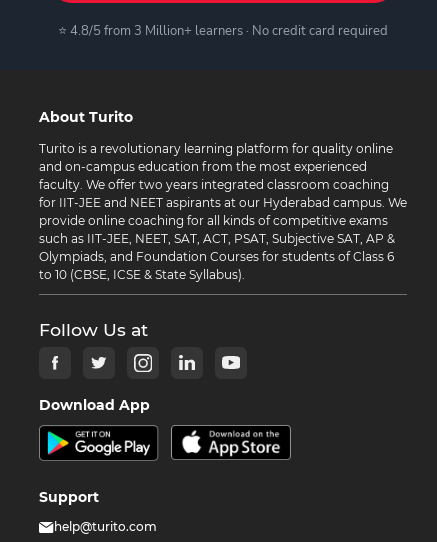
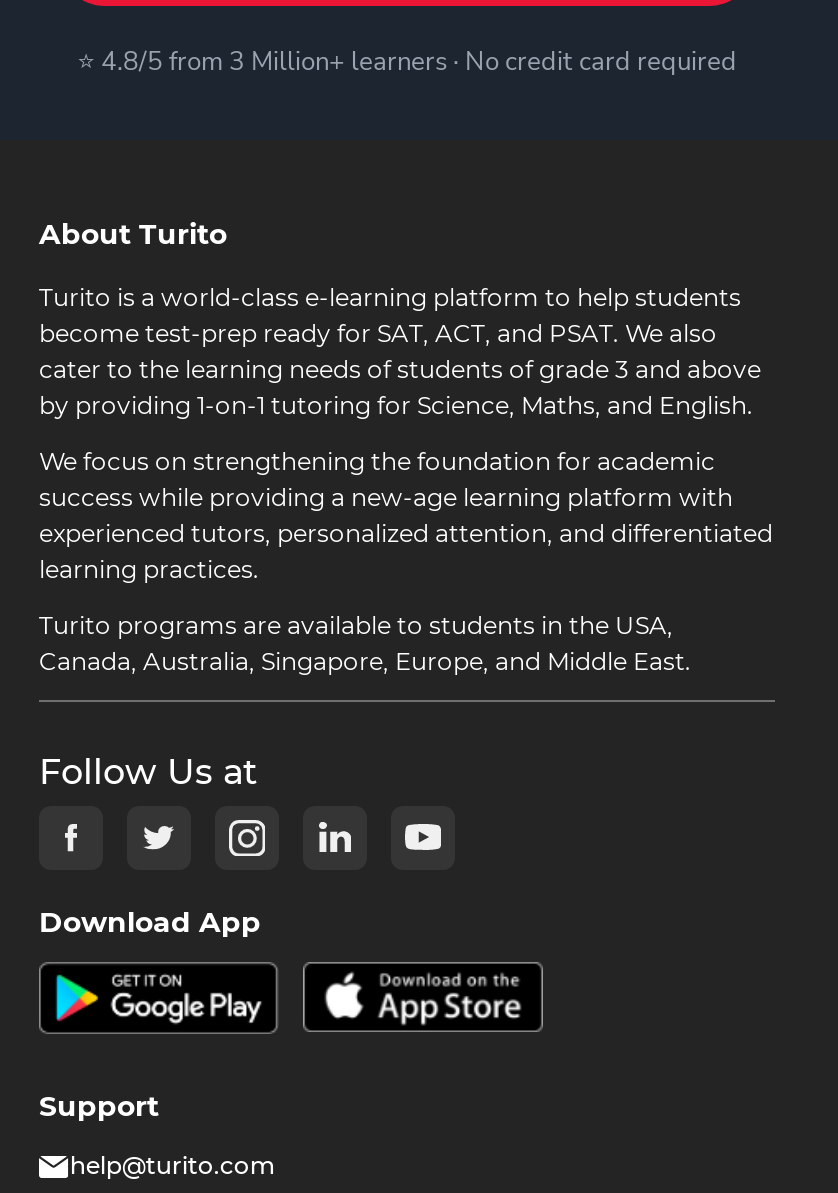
[39,141,407,282] Turito is a revolutionary learning platform for quality online | and on-campus education from the most experienced | faculty. We offer two years integrated classroom coaching | for IIT-JEE and NEET aspirants at our Hyderabad campus. We | provide online coaching for all kinds of competitive exams | such as IIT-JEE, NEET, SAT, ACT, PSAT, Subjective SAT, AP & | Olympiads, and Foundation Courses for students of Class 6 | to 10 (CBSE, ICSE & State Syllabus). -> [39,281,773,675] Turito is a world-class e-learning platform to help students | become test-prep ready for SAT, ACT, and PSAT. We also | cater to the learning needs of students of grade 3 and above | by providing 1-on-1 tutoring for Science, Maths, and English. | We focus on strengthening the foundation for academic | success while providing a new-age learning platform with | experienced tutors, personalized attention, and differentiated | learning practices. | Turito programs are available to students in the USA, | Canada, Australia, Singapore, Europe, and Middle East.

